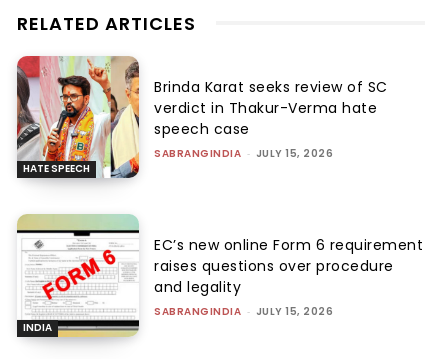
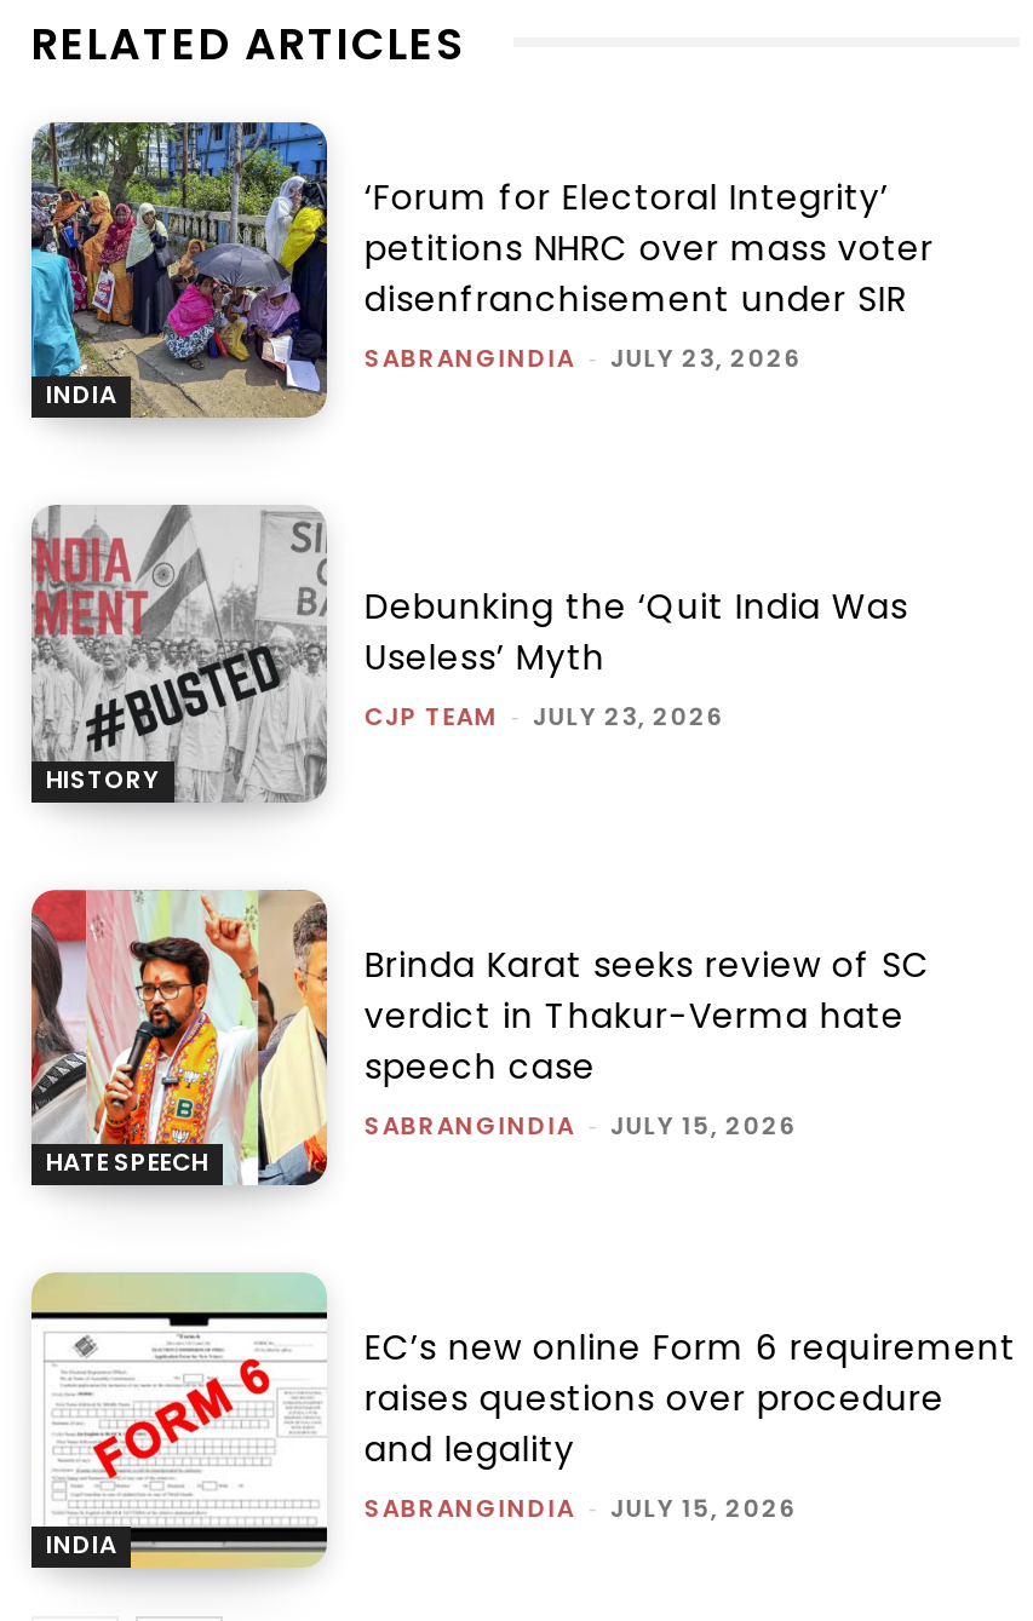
none -> [29,120,329,420] [image] | INDIA
none -> [29,505,329,803] [image] | HISTORY
none -> [364,173,933,376] ‘Forum for Electoral Integrity’ | petitions NHRC over mass voter | disenfranchisement under SIR | SABRANGINDIA - JULY 23, 2026
none -> [364,582,908,734] Debunking the ‘Quit India Was | Useless’ Myth | CJP TEAM - JULY 23, 2026

